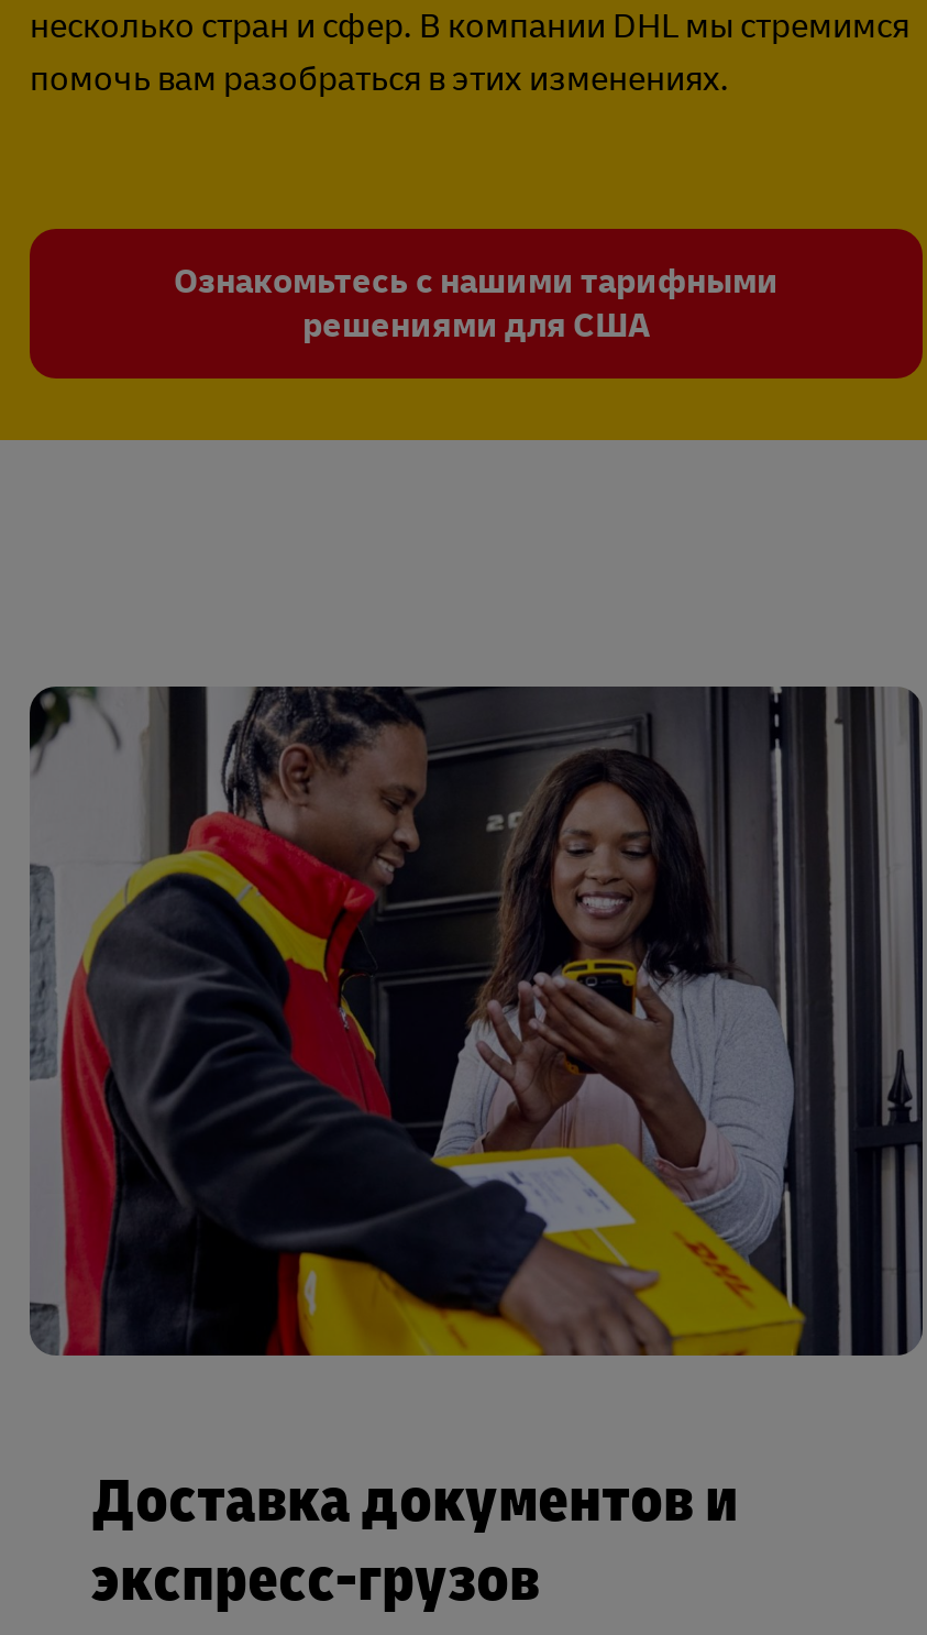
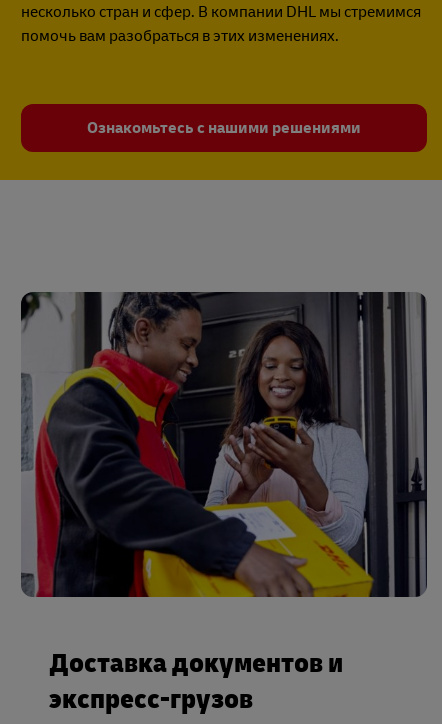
[174,260,779,348] Ознакомьтесь с нашими тарифными | решениями для США -> [87,118,361,138] Ознакомьтесь с нашими решениями

